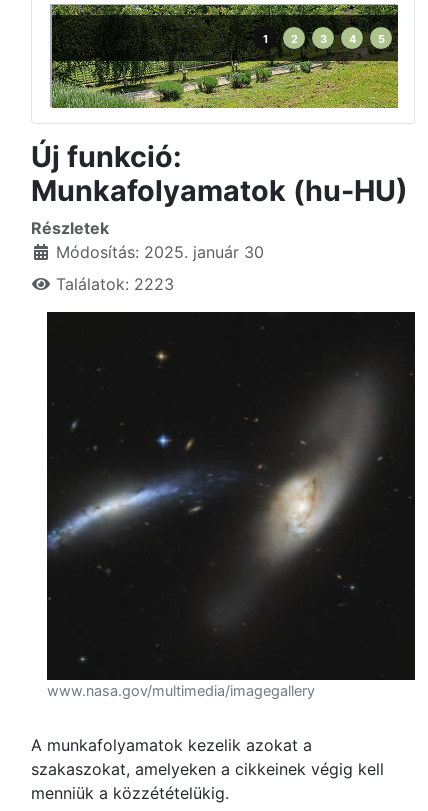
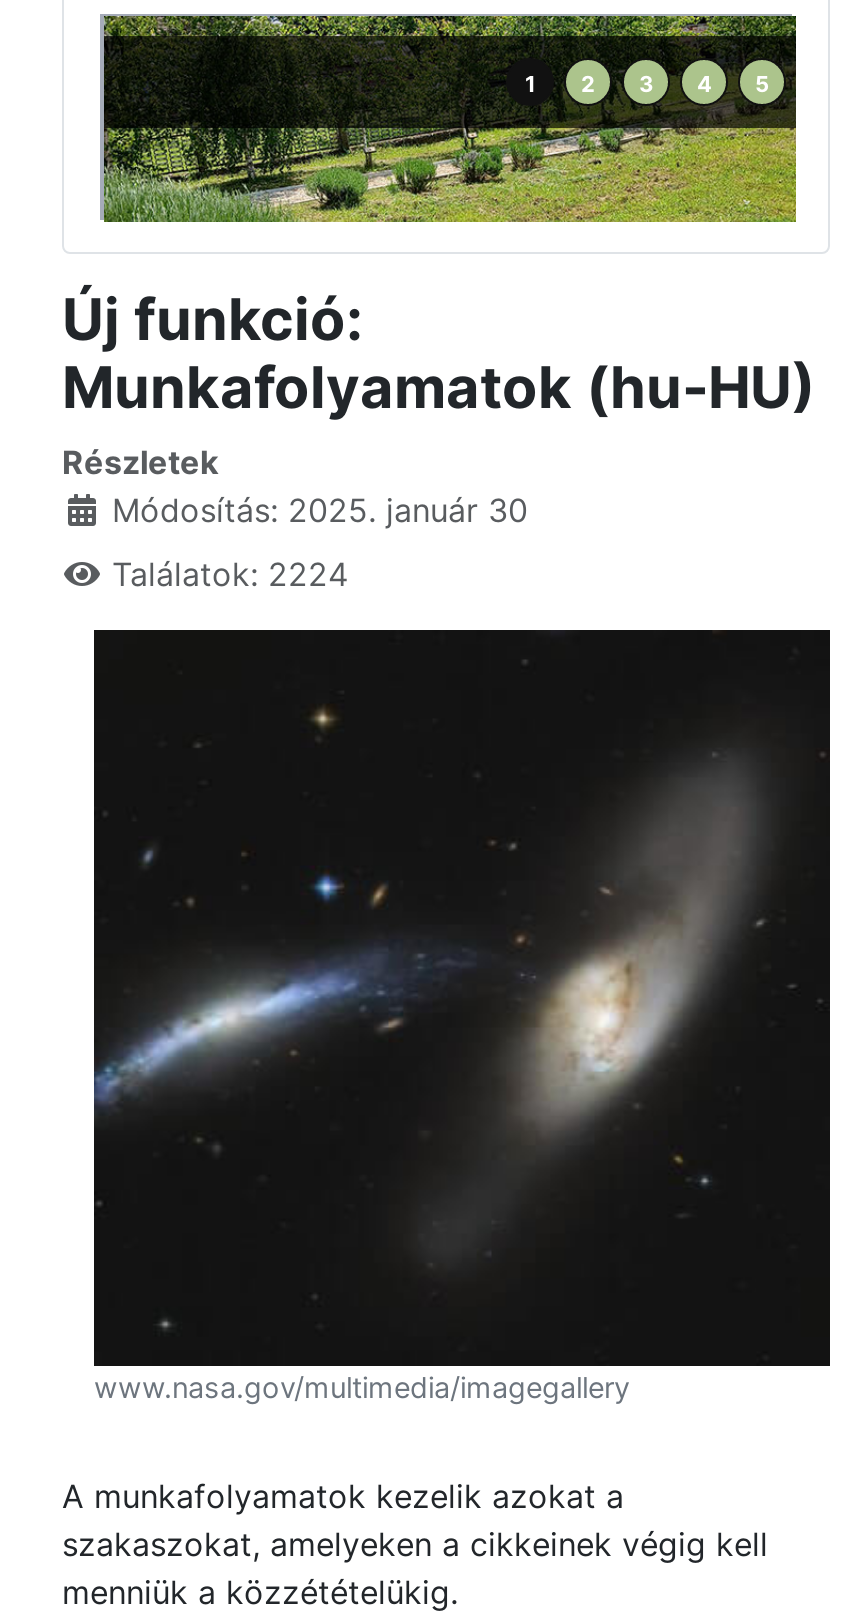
[56,274,174,294] Találatok: 2223 -> [112,553,348,593] Találatok: 2224

